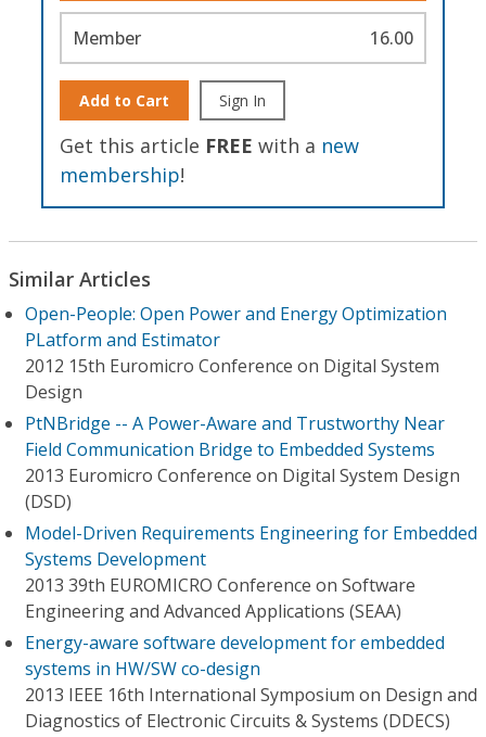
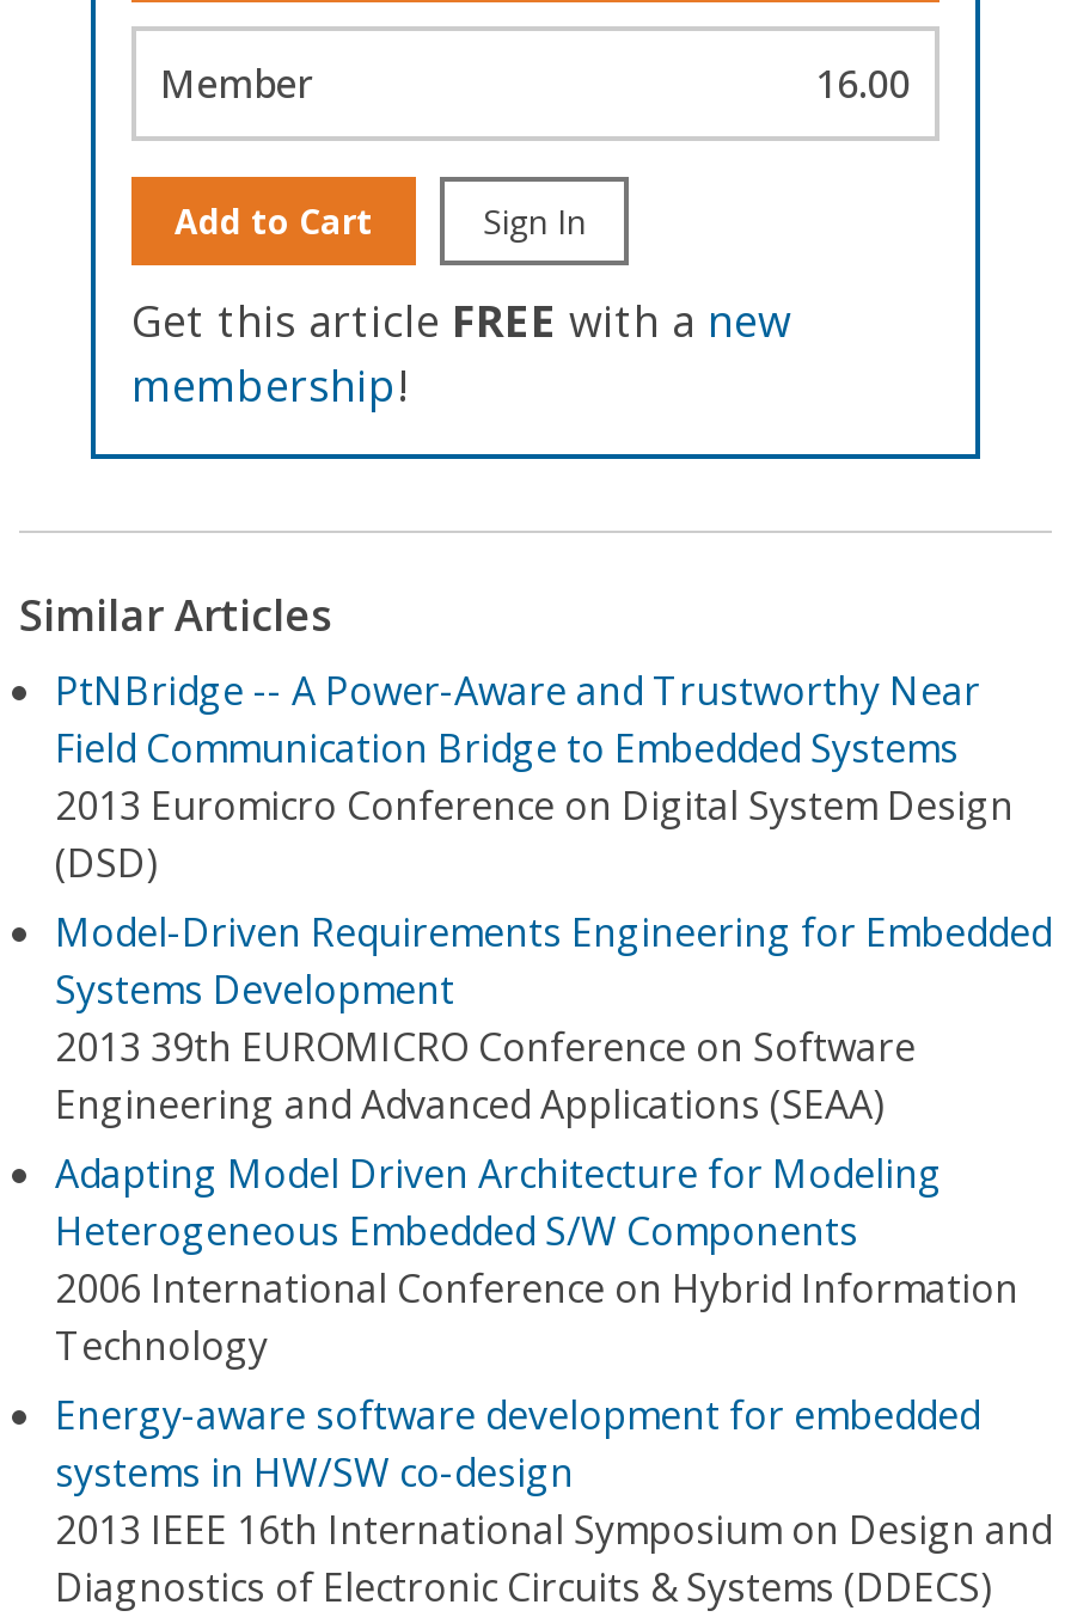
[25,302,447,404] Open-People: Open Power and Energy Optimization | PLatform and Estimator | 2012 15th Euromicro Conference on Digital System | Design -> none
moved [25,411,477,623] -> [55,664,1052,1131]: PtNBridge -- A Power-Aware and Trustworthy Near | Field Communication Bridge to Embedded Systems | 2013 Euromicro Conference on Digital System Design | (DSD) | Model-Driven Requirements Engineering for Embedded | Systems Development | 2013 39th EUROMICRO Conference on Software | Engineering and Advanced Applications (SEAA)
none -> [55,1147,1018,1372] Adapting Model Driven Architecture for Modeling | Heterogeneous Embedded S/W Components | 2006 International Conference on Hybrid Information | Technology

